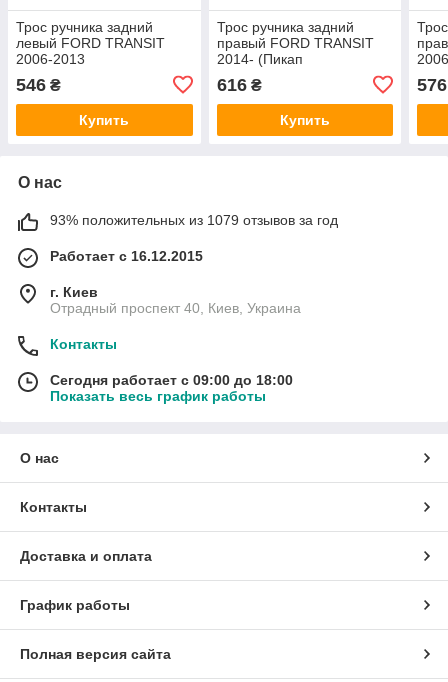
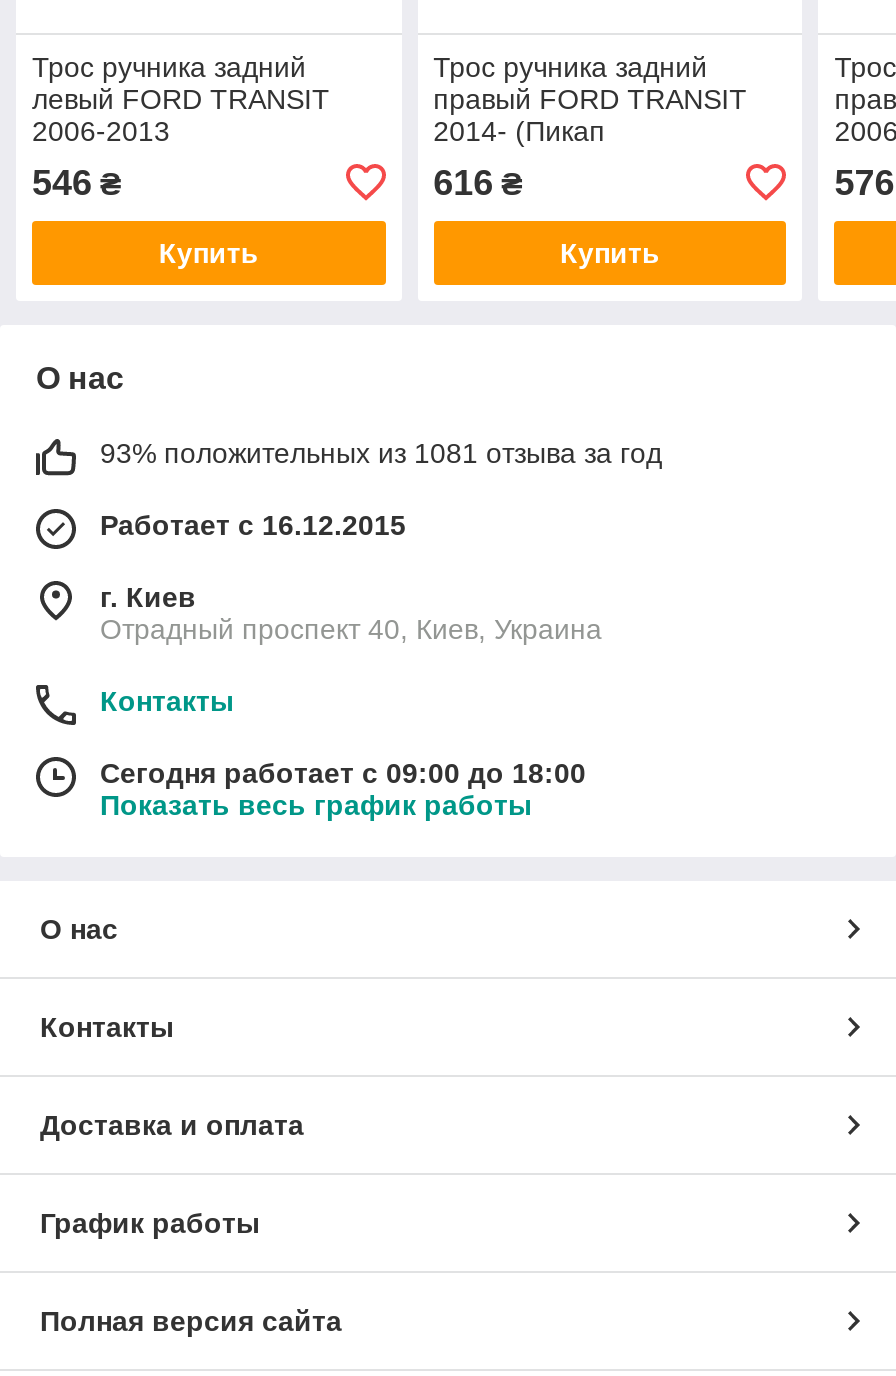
[50,212,338,228] 93% положительных из 1079 отзывов за год -> [100,437,662,469] 93% положительных из 1081 отзыва за год

